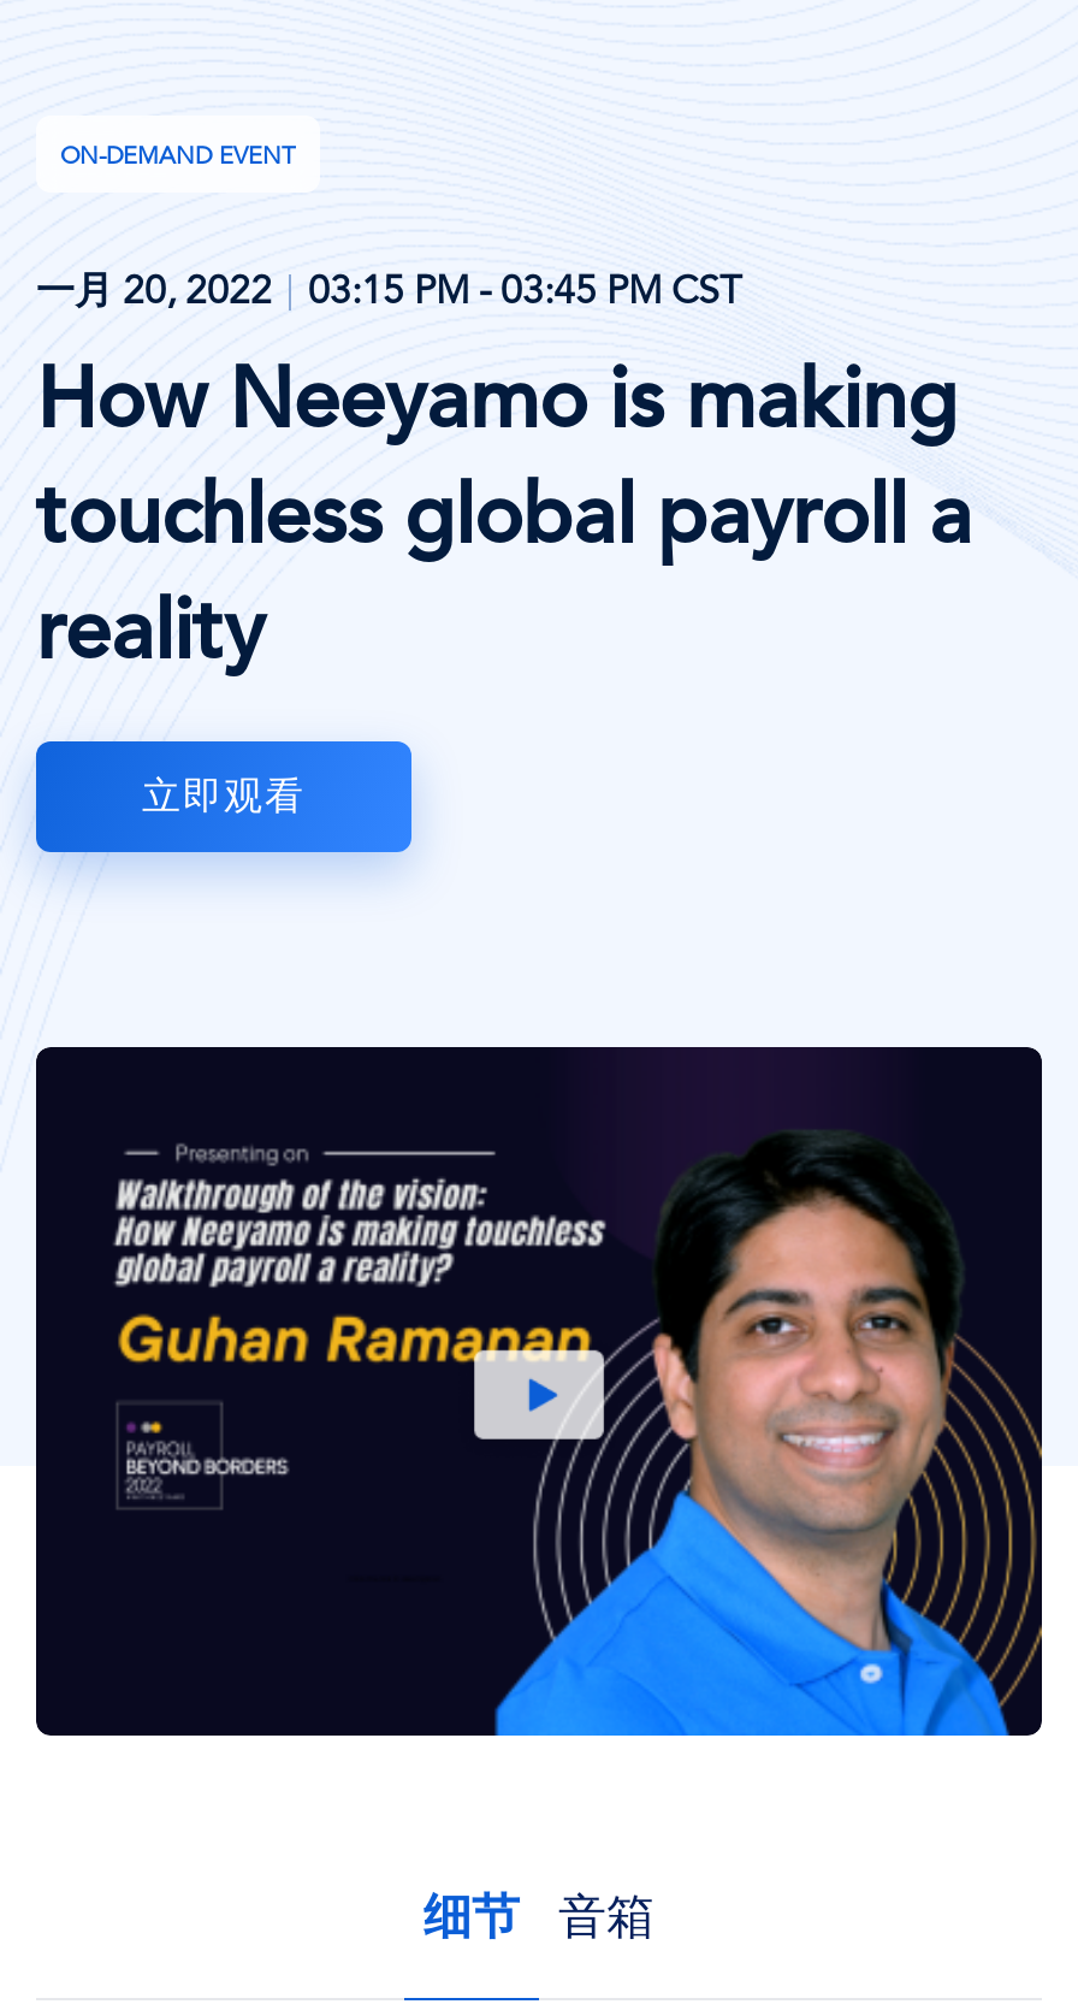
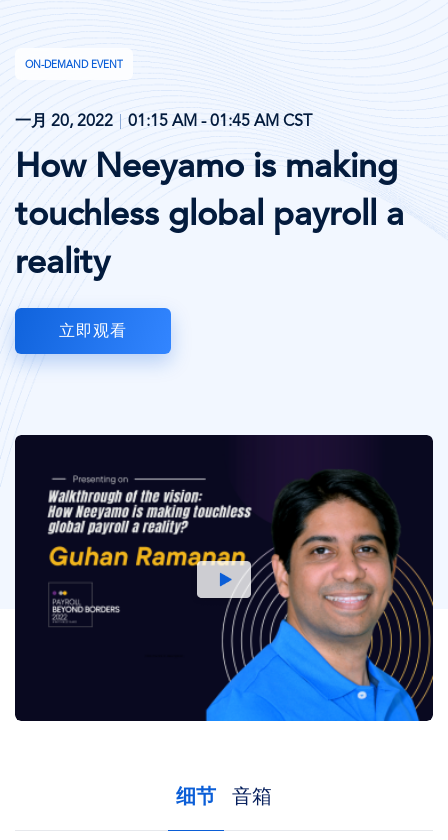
[36,274,741,313] 一月 20, 2022 03:15 PM - 03:45 PM CST -> [15,114,312,130] 一月 20, 2022 01:15 AM - 01:45 AM CST

